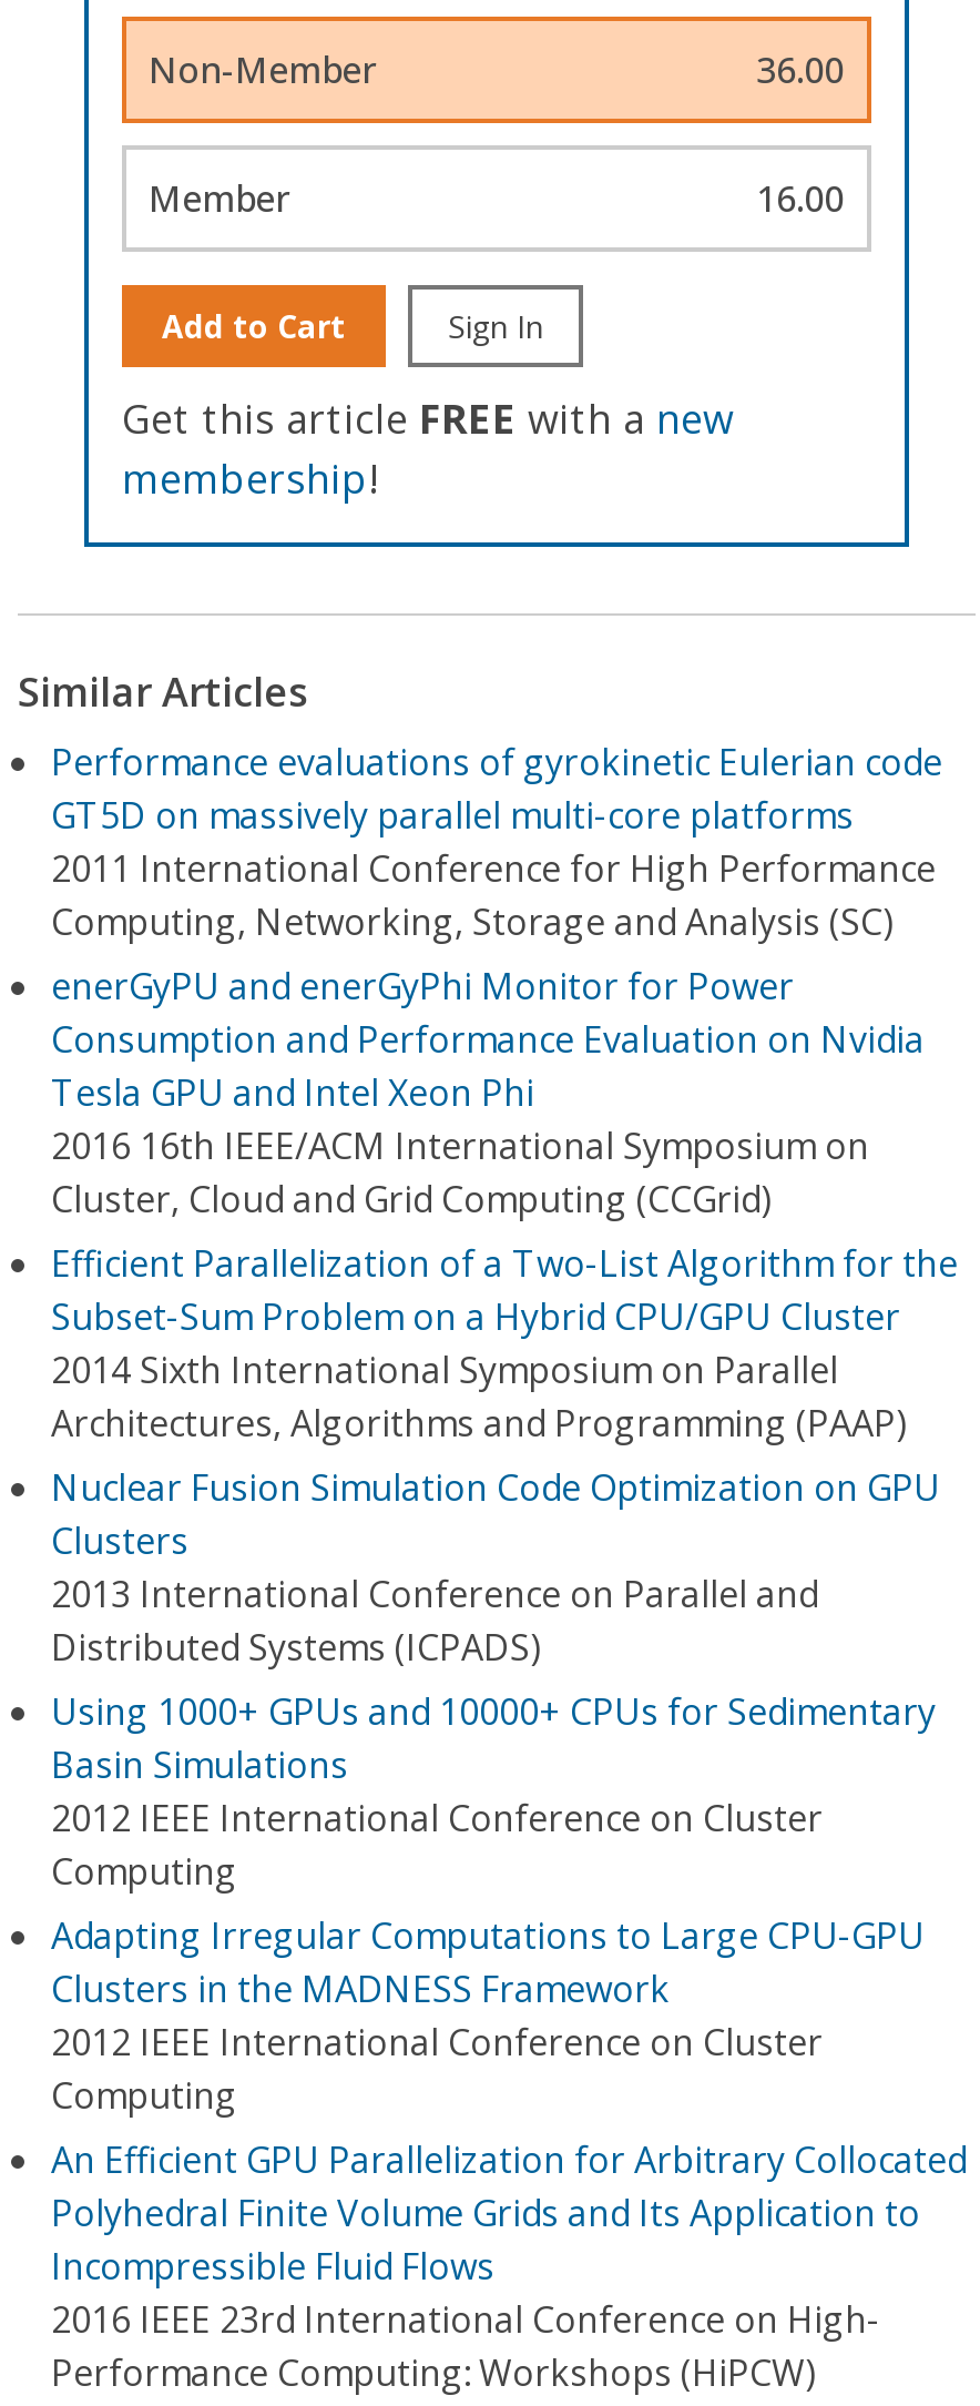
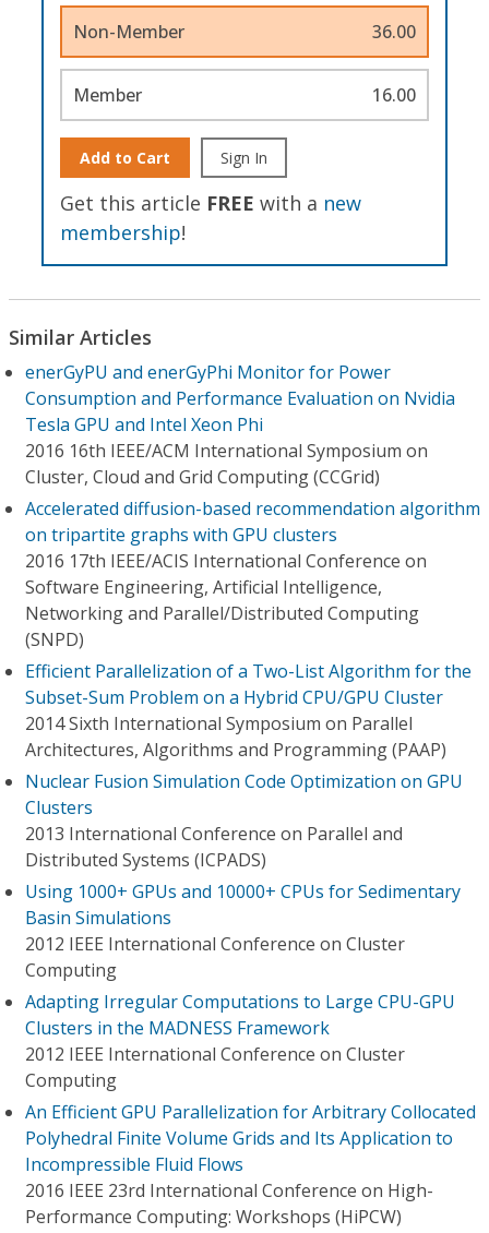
[51,738,942,946] Performance evaluations of gyrokinetic Eulerian code | GT5D on massively parallel multi-core platforms | 2011 International Conference for High Performance | Computing, Networking, Storage and Analysis (SC) -> none
moved [51,962,925,1224] -> [25,360,455,489]: enerGyPU and enerGyPhi Monitor for Power | Consumption and Performance Evaluation on Nvidia | Tesla GPU and Intel Xeon Phi | 2016 16th IEEE/ACM International Symposium on | Cluster, Cloud and Grid Computing (CCGrid)
none -> [25,496,480,651] Accelerated diffusion-based recommendation algorithm | on tripartite graphs with GPU clusters | 2016 17th IEEE/ACIS International Conference on | Software Engineering, Artificial Intelligence, | Networking and Parallel/Distributed Computing | (SNPD)

